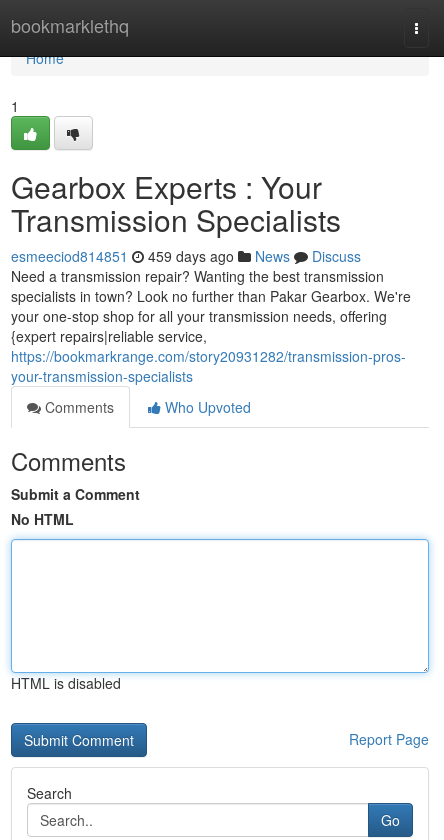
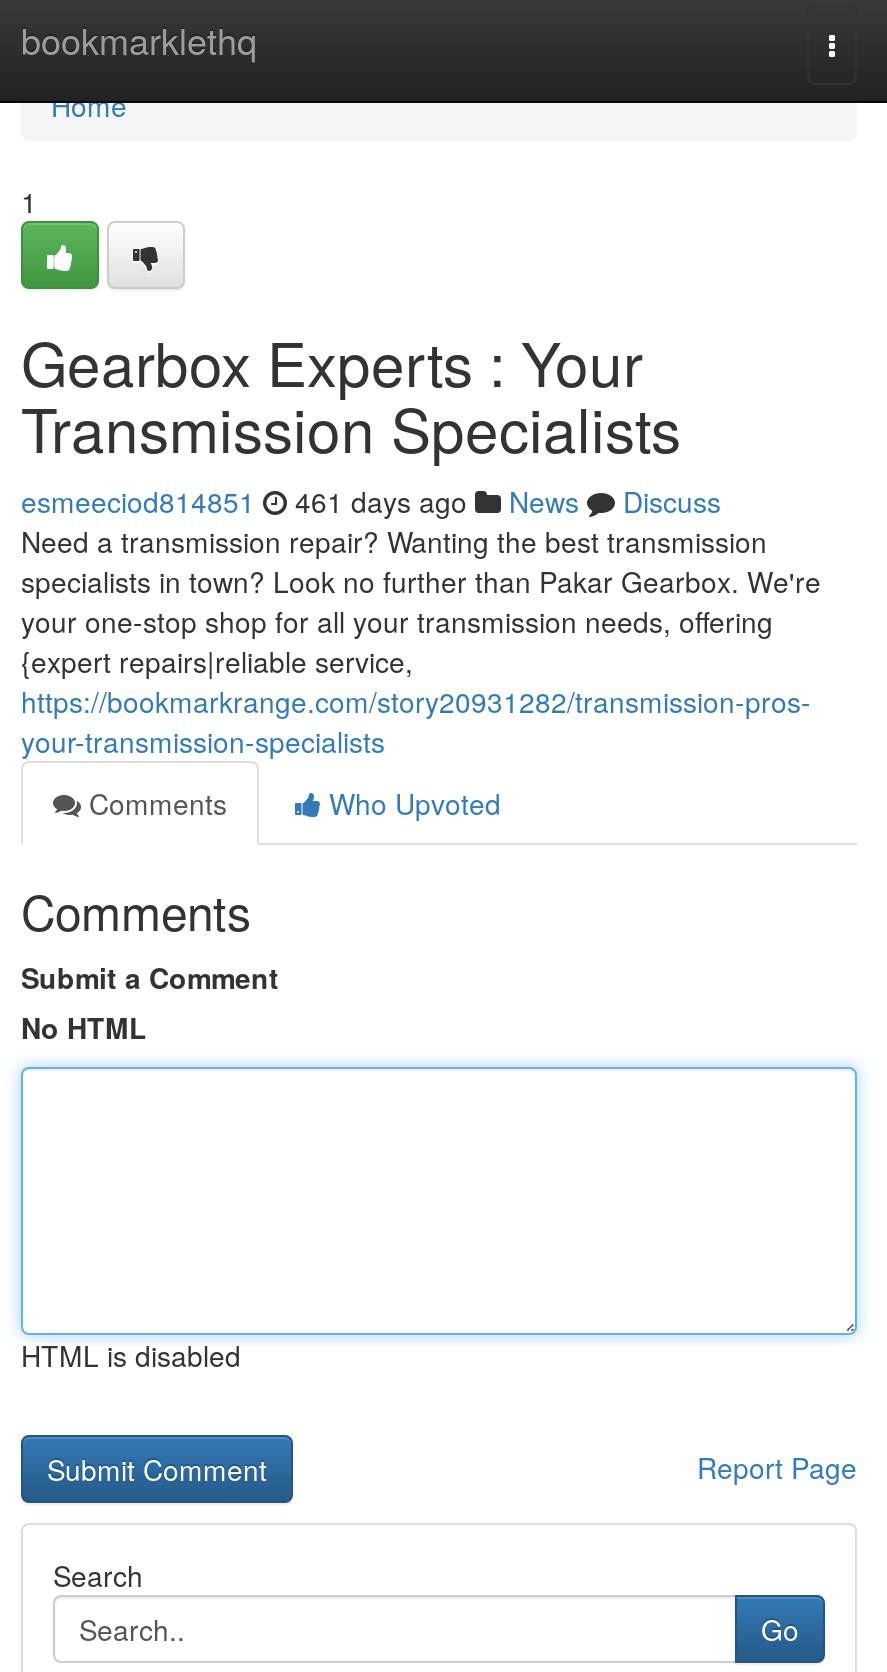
[11,246,361,266] esmeeciod814851 459 days ago News Discuss -> [21,481,721,521] esmeeciod814851 461 days ago News Discuss

